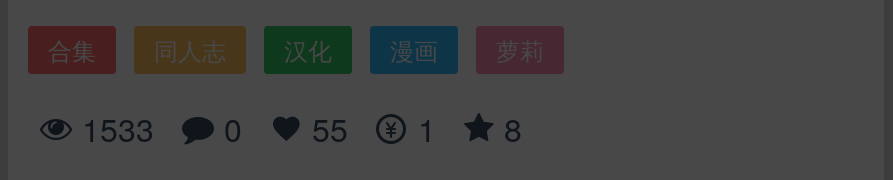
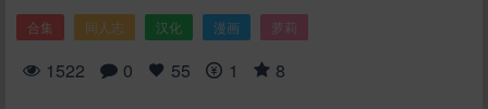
[82,106,522,152] 1533 0 55 1 8 -> [46,58,285,83] 1522 0 55 1 8

